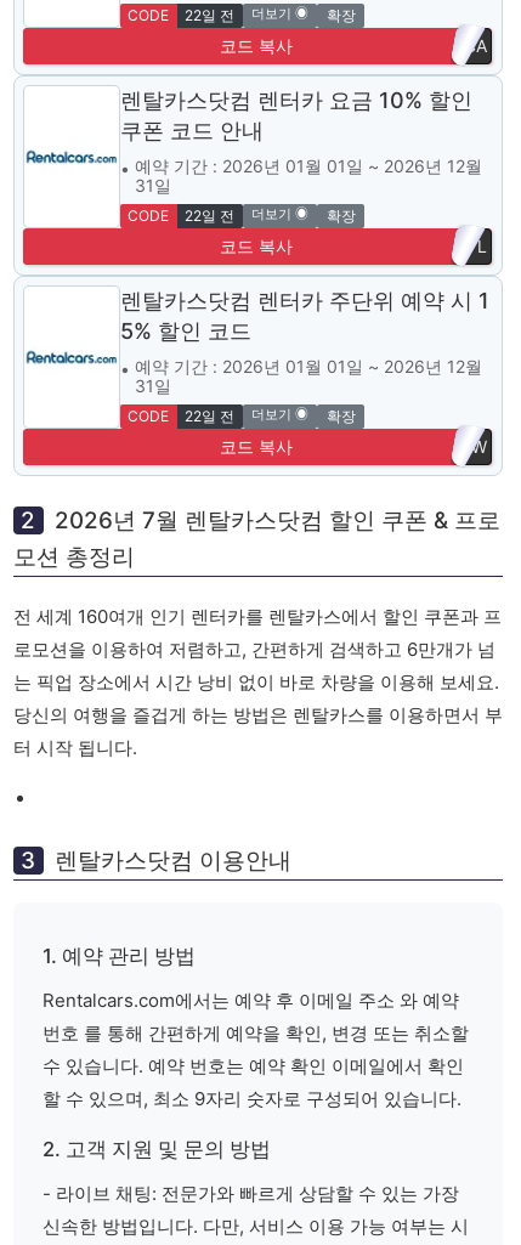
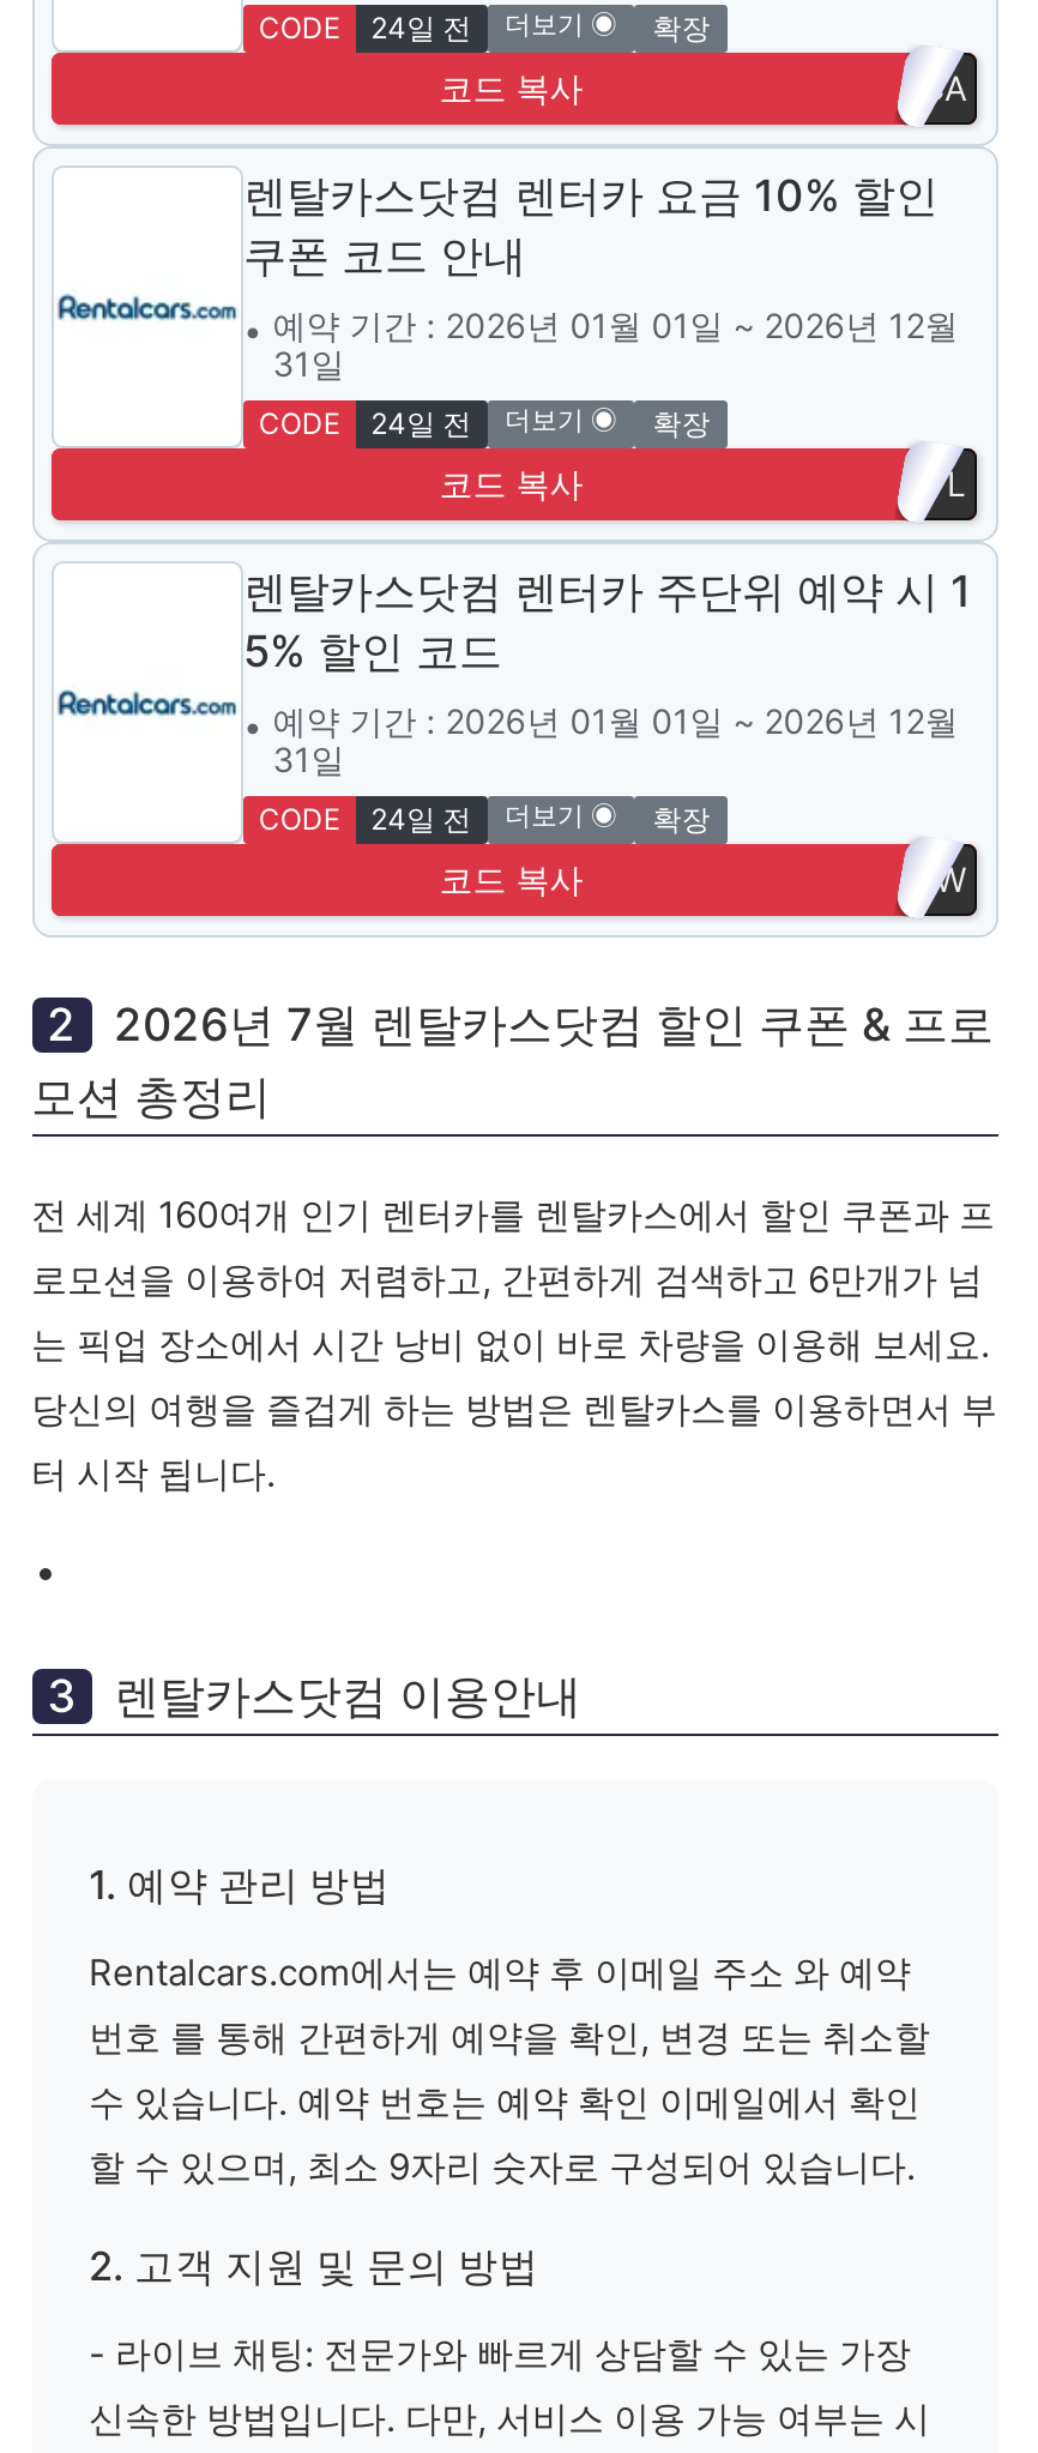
[185,7,235,25] 22일 전 -> [371,11,472,47] 24일 전
[185,207,235,225] 22일 전 -> [371,406,472,442] 24일 전
[185,408,235,426] 22일 전 -> [371,802,472,838] 24일 전

